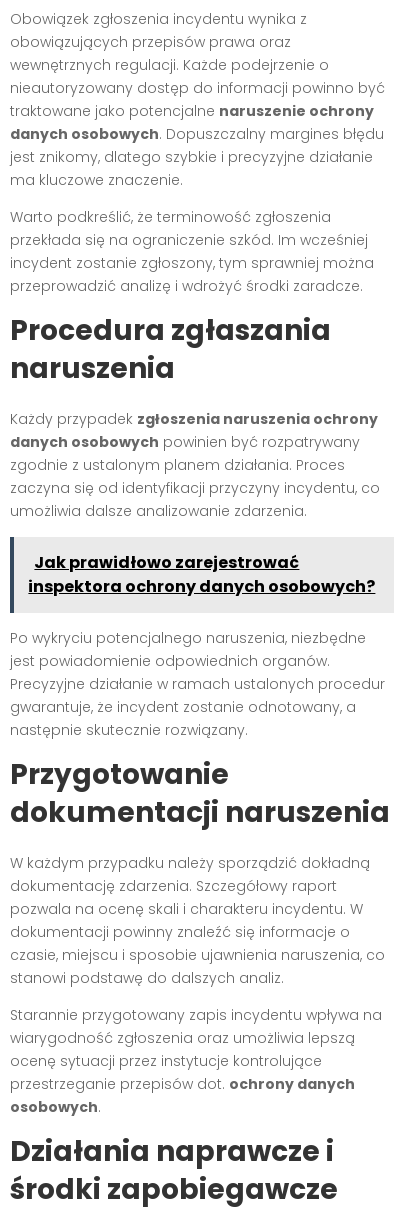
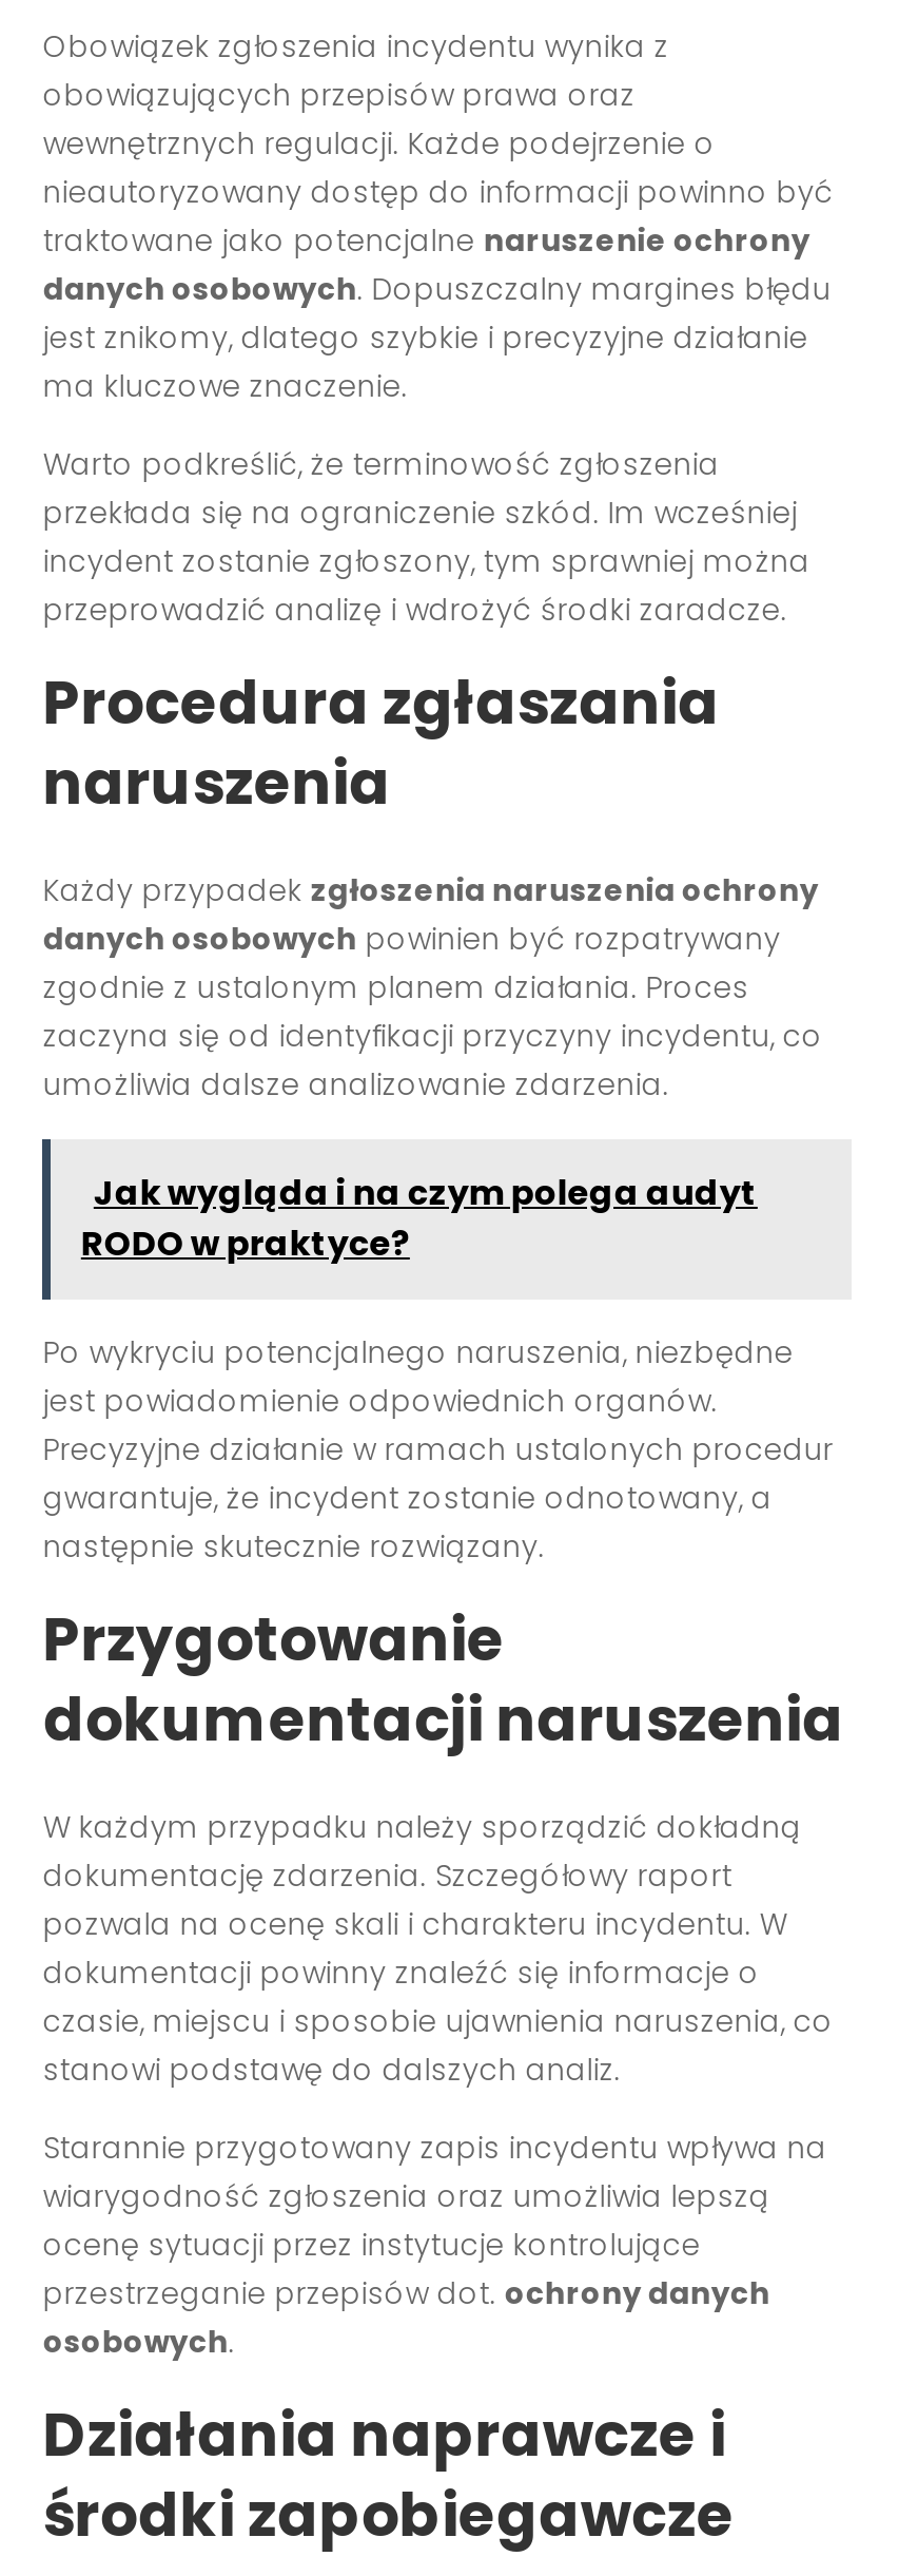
[28,551,375,598] Jak prawidłowo zarejestrować | inspektora ochrony danych osobowych? -> [81,1169,758,1268] Jak wygląda i na czym polega audyt | RODO w praktyce?

